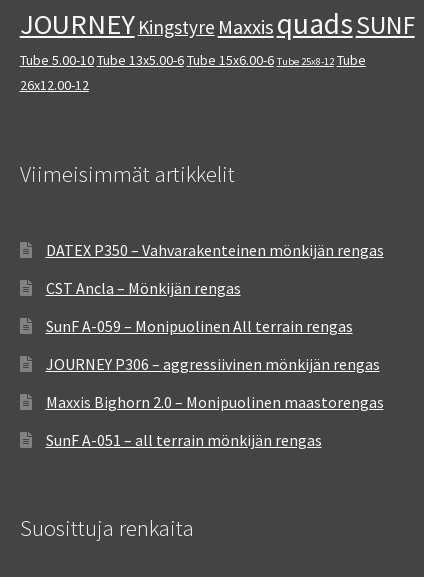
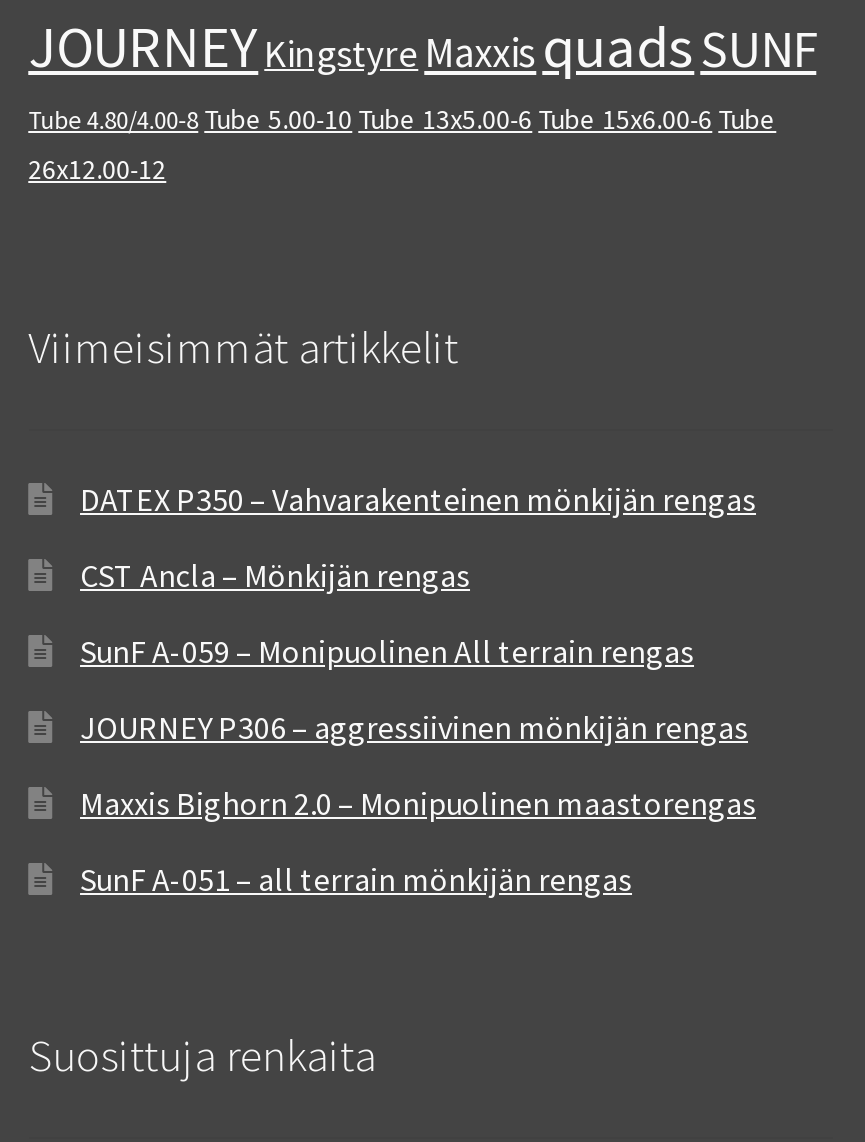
[20,51,366,69] Tube 5.00-10 Tube 13x5.00-6 Tube 15x6.00-6 Tube 25x8-12 Tube -> [28,101,776,137] Tube 4.80/4.00-8 Tube 5.00-10 Tube 13x5.00-6 Tube 15x6.00-6 Tube

